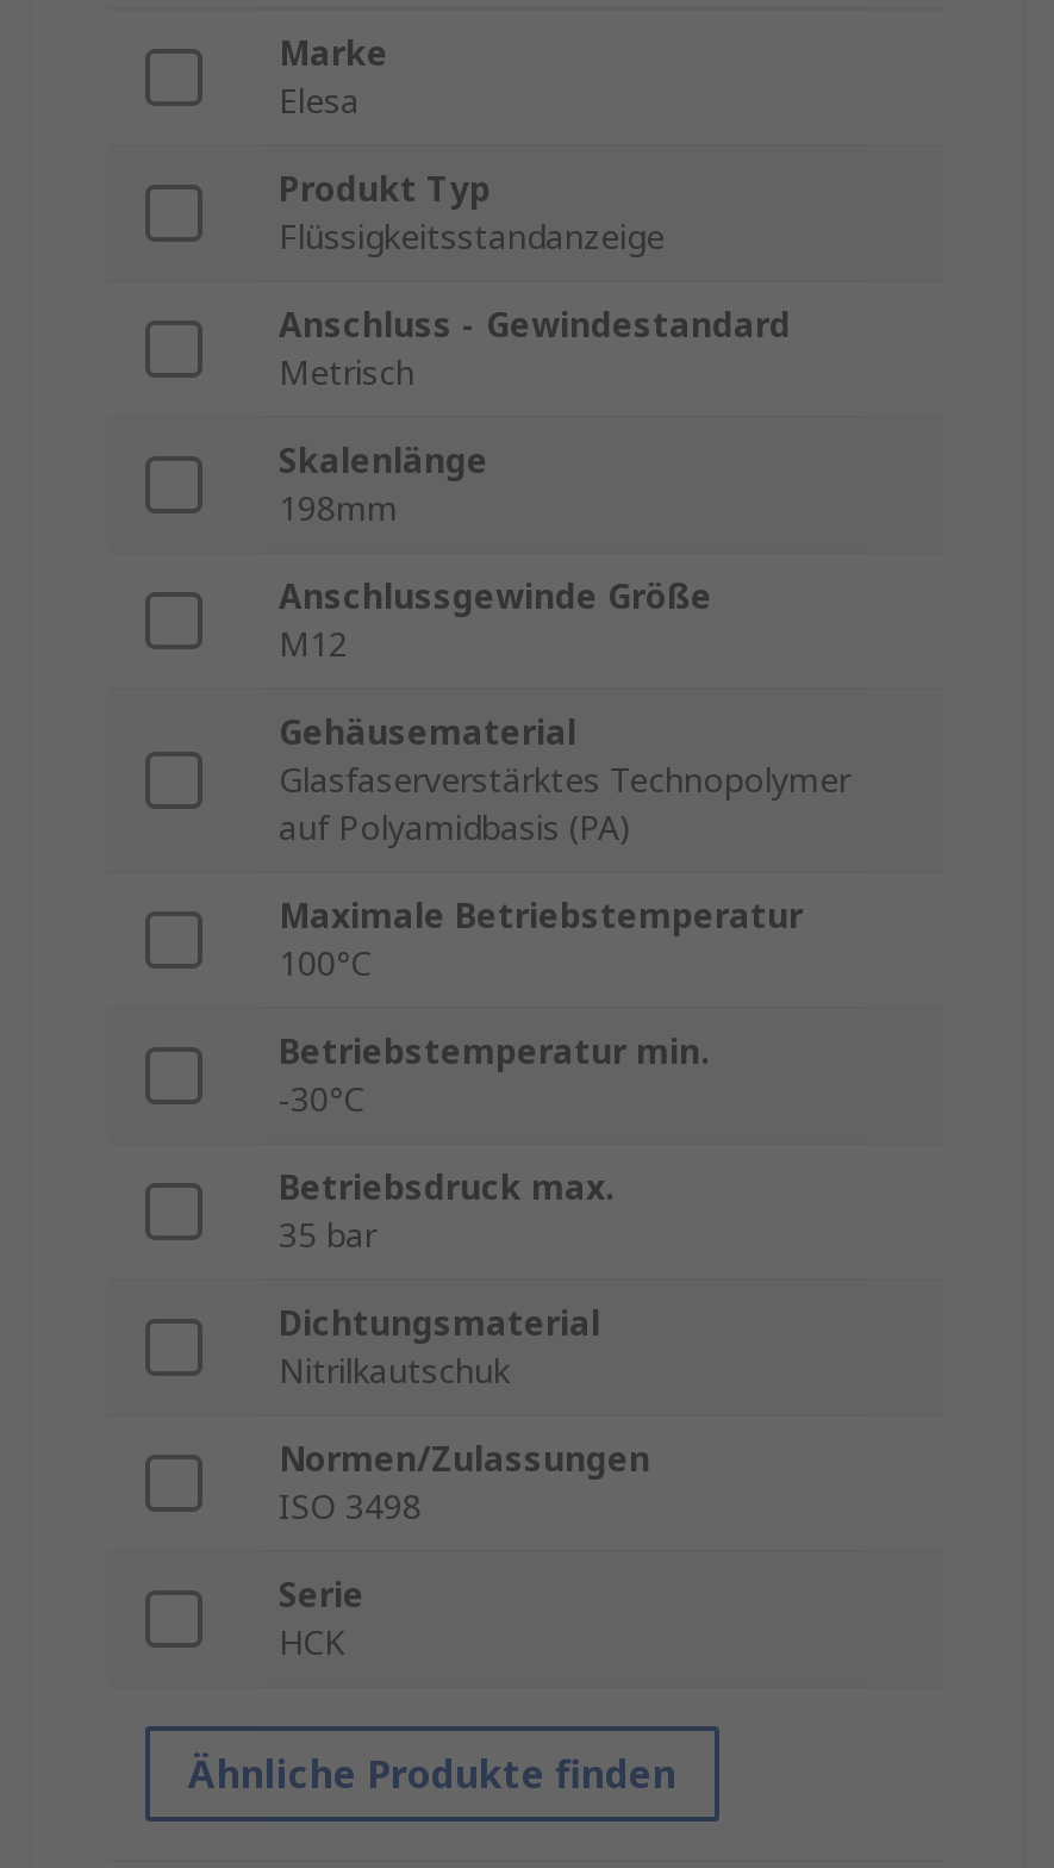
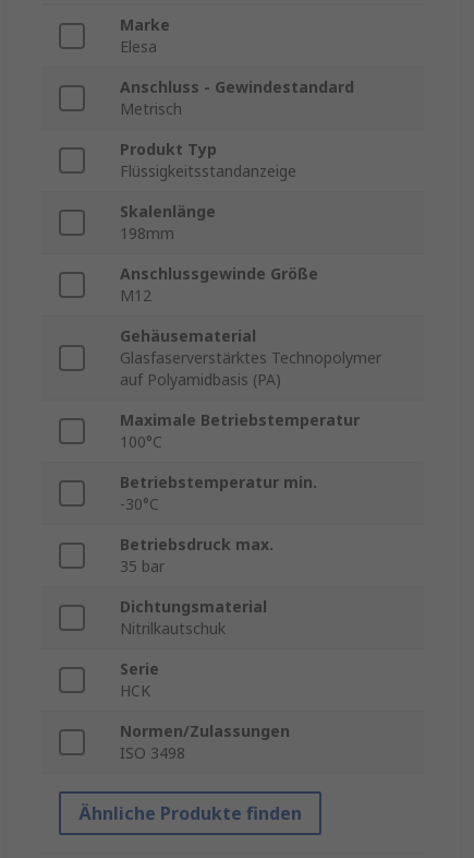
moved [279,167,665,260] -> [120,139,296,182]: Produkt Typ | Flüssigkeitsstandanzeige
moved [279,303,791,396] -> [120,77,354,120]: Anschluss - Gewindestandard | Metrisch
moved [279,1437,650,1530] -> [120,721,290,764]: Normen/Zulassungen | ISO 3498
moved [279,1573,364,1665] -> [120,659,159,701]: Serie | HCK

